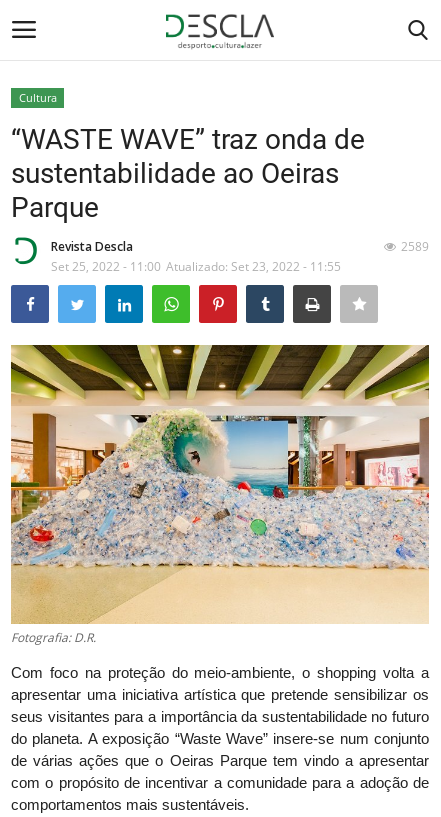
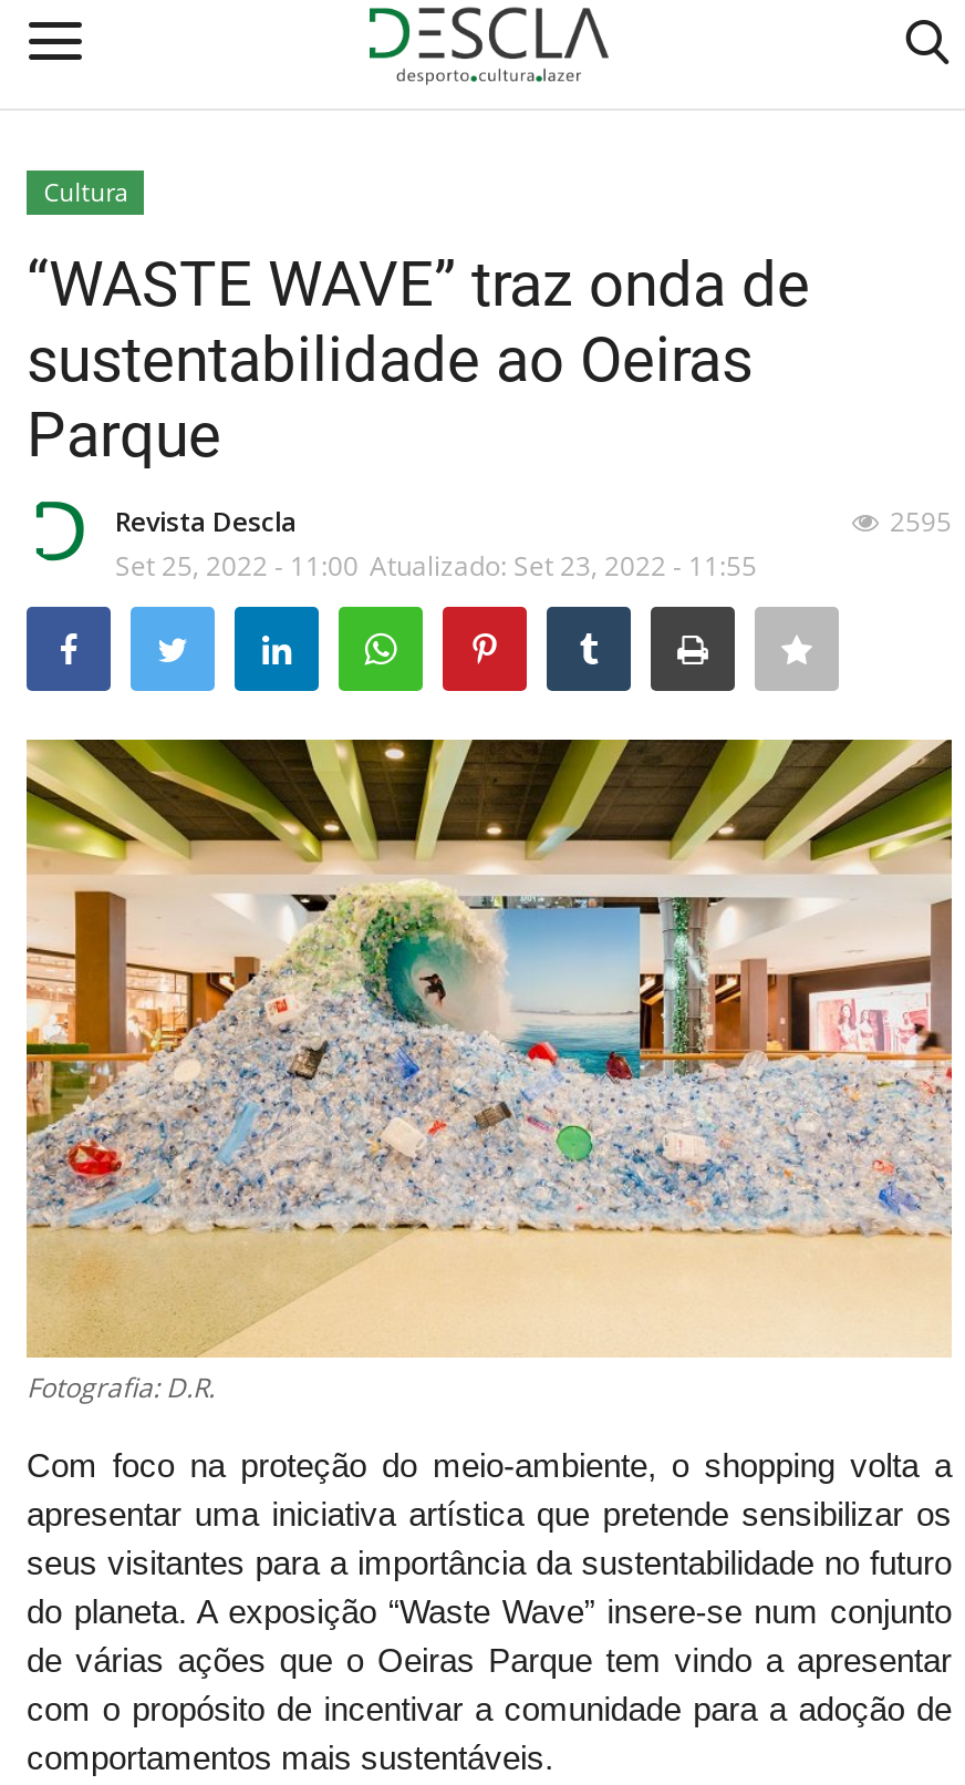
[401,238,429,255] 2589 -> [890,502,952,540] 2595

